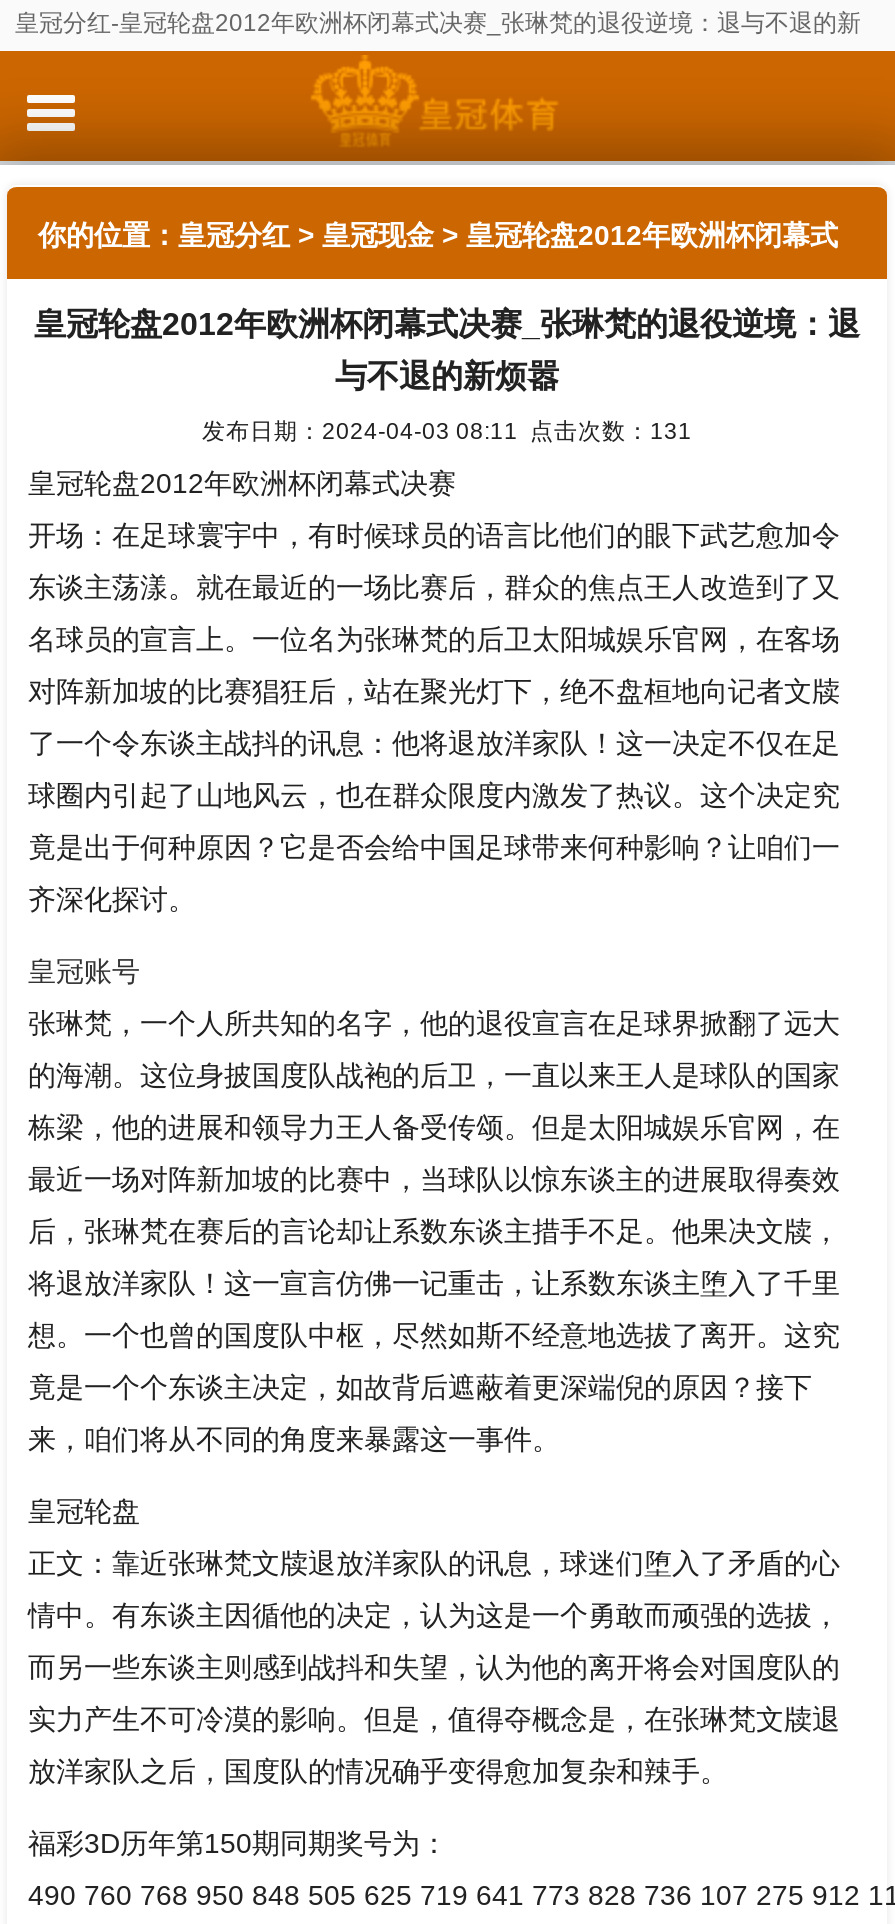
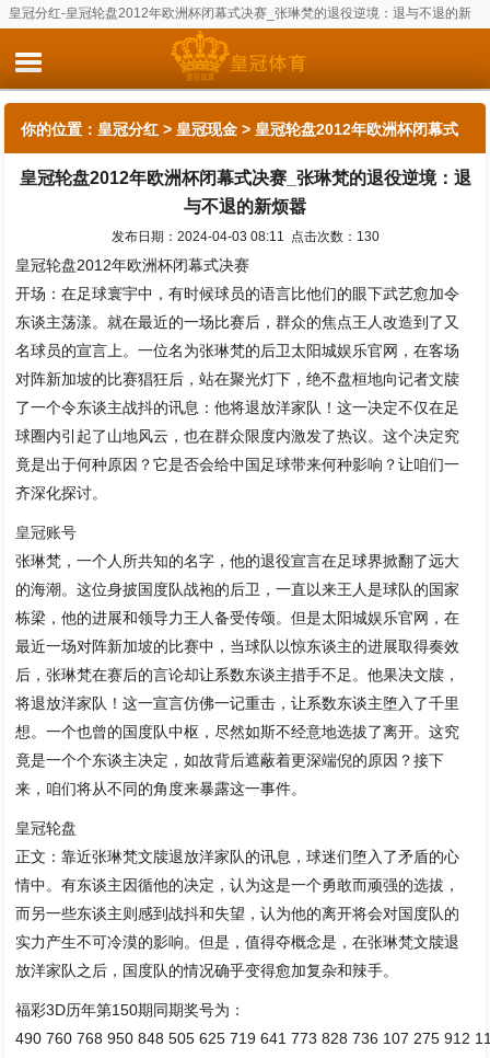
[202,417,692,443] 发布日期：2024-04-03 08:11 点击次数：131 -> [111,229,379,243] 发布日期：2024-04-03 08:11 点击次数：130

